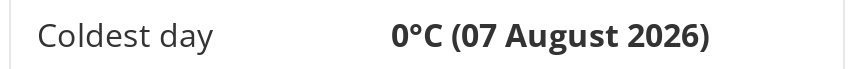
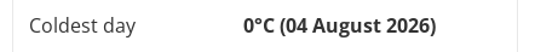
[391,12,709,56] 0°C (07 August 2026) -> [243,12,436,38] 0°C (04 August 2026)

